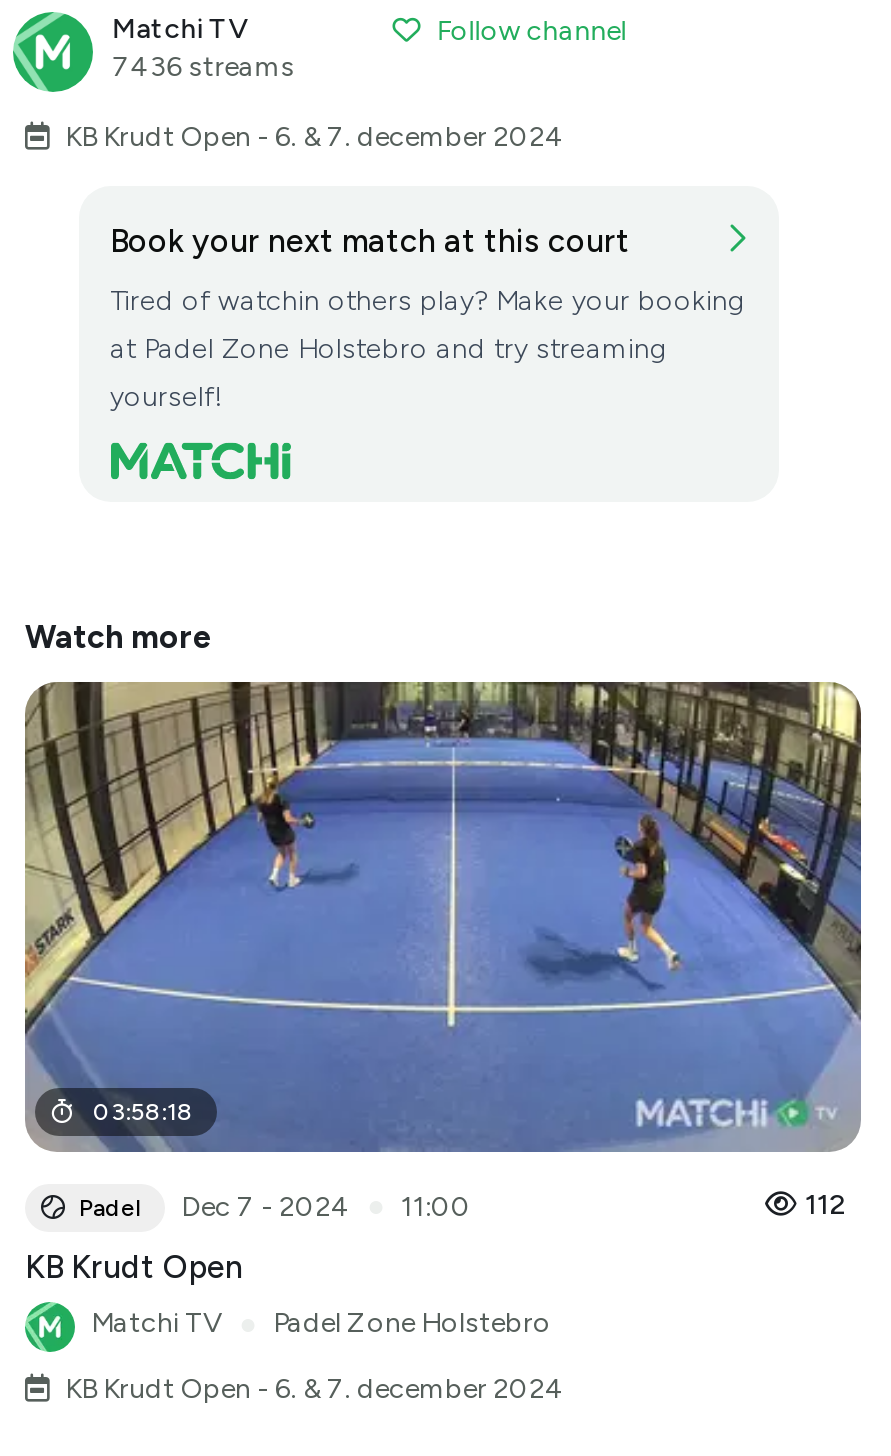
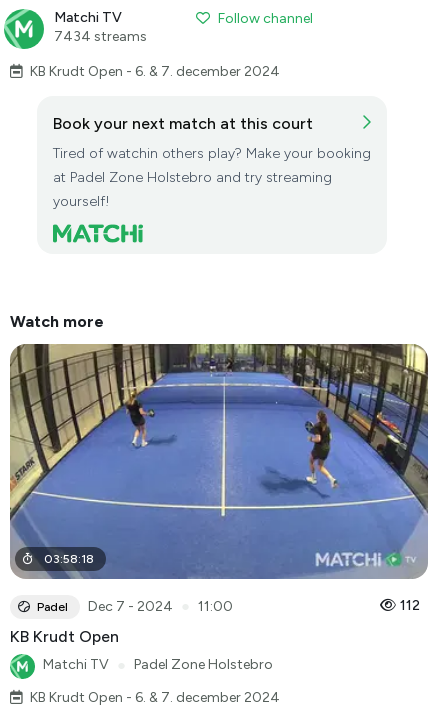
[113,50,295,84] 7436 streams -> [54,28,147,45] 7434 streams

